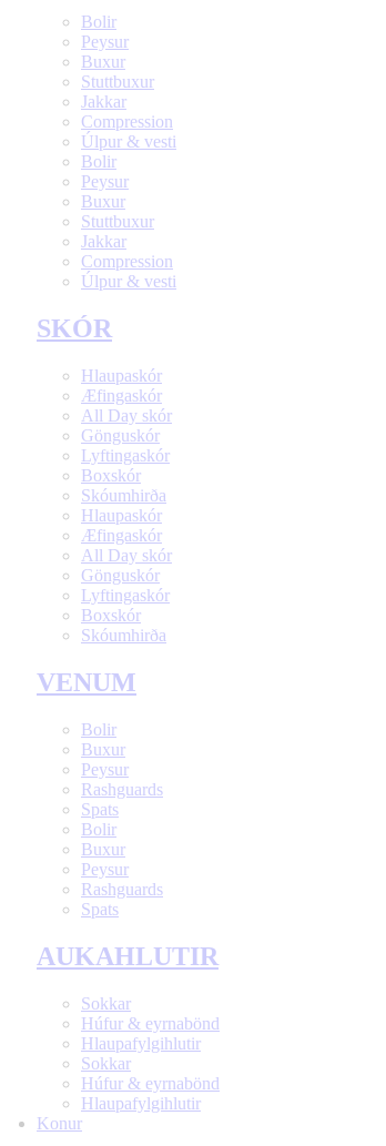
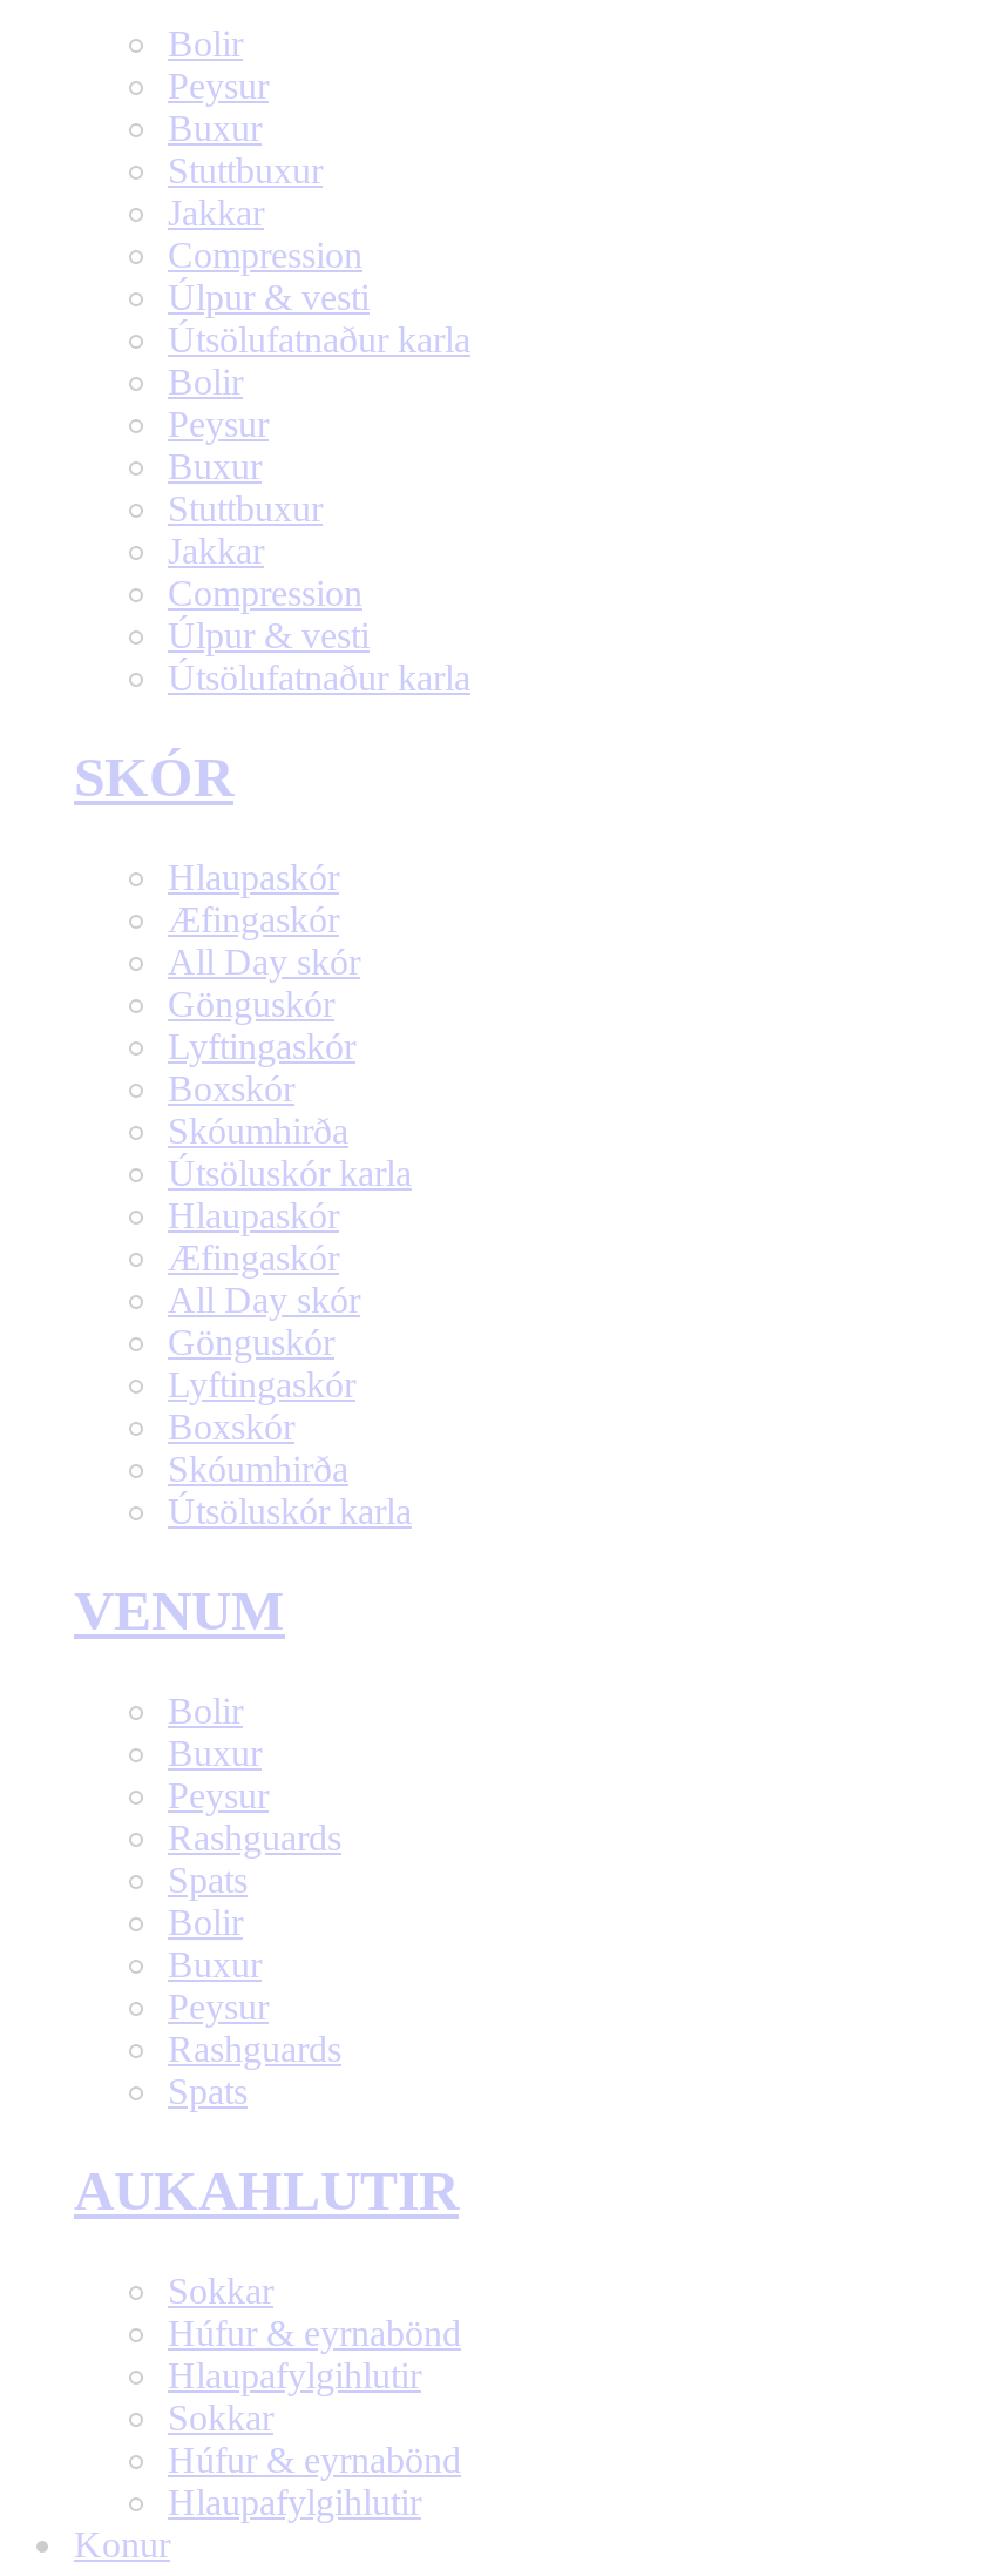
none -> [168,320,470,360] Útsölufatnaður karla
none -> [168,658,470,698] Útsölufatnaður karla
none -> [168,1153,412,1193] Útsöluskór karla
none -> [168,1491,412,1531] Útsöluskór karla

